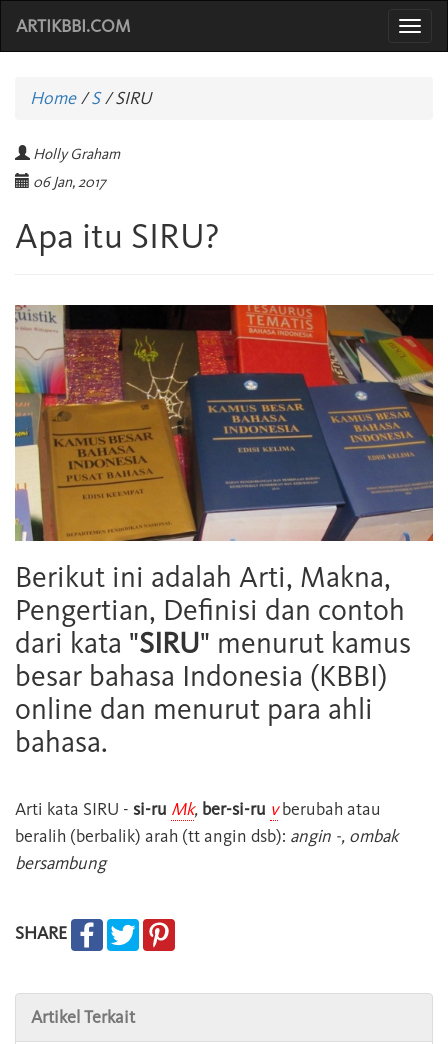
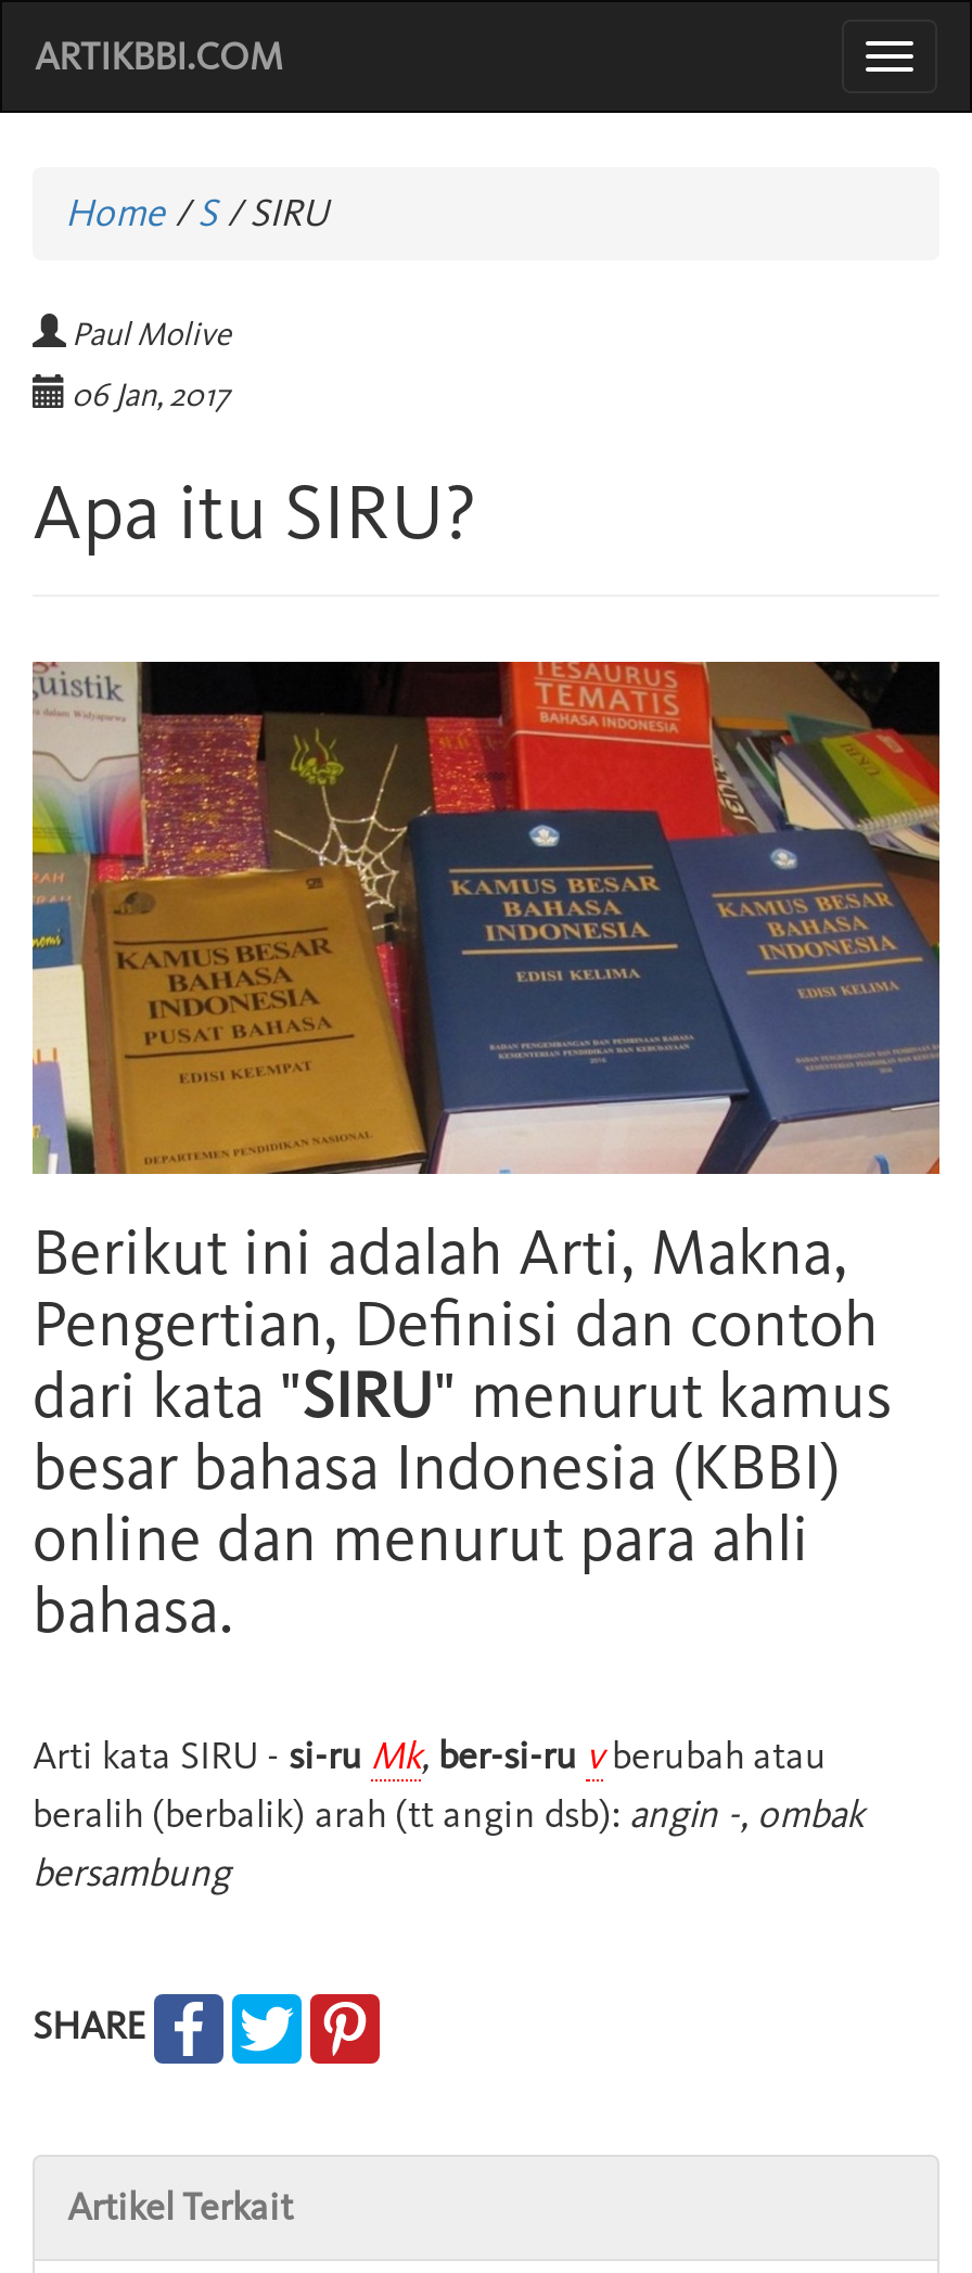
[33,145,120,163] Holly Graham -> [72,315,230,354] Paul Molive

